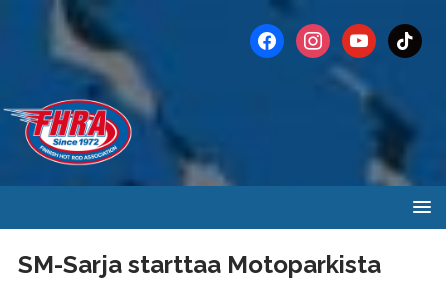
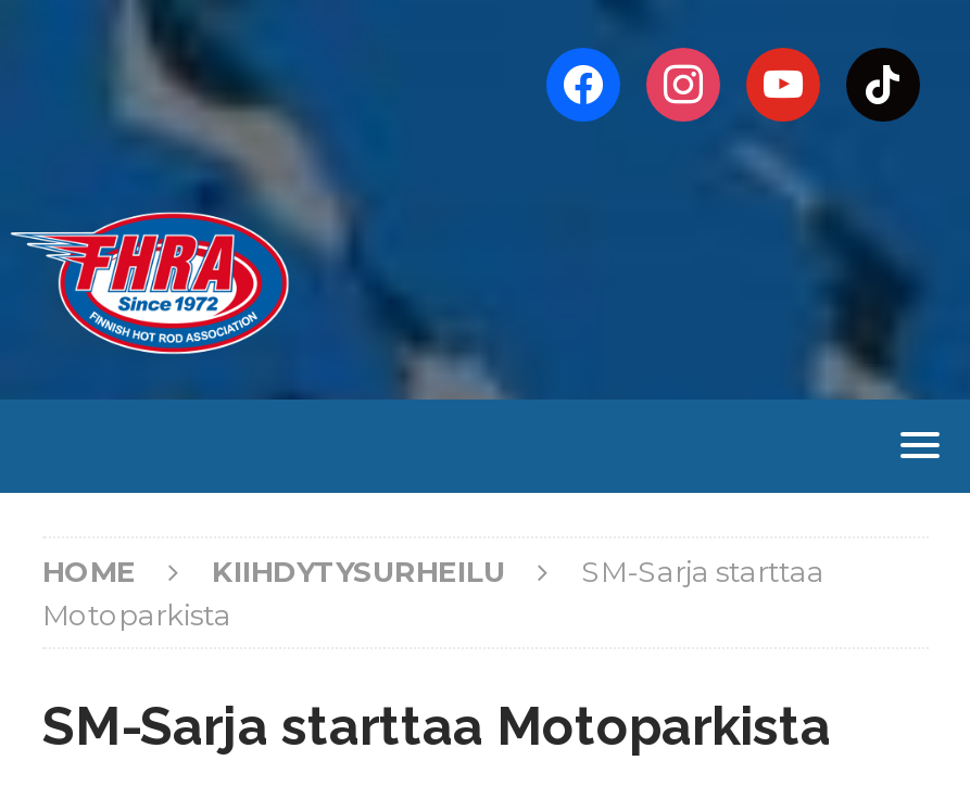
none -> [42,553,824,631] HOME | KIIHDYTYSURHEILU | SM-Sarja starttaa | Motoparkista

